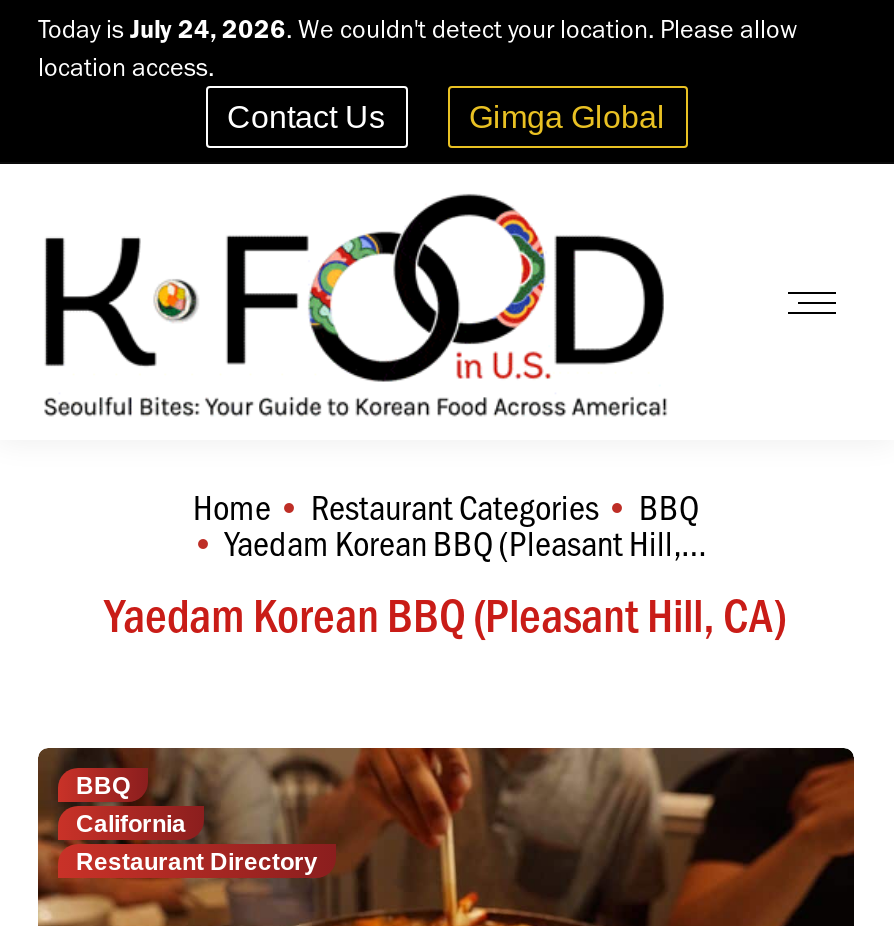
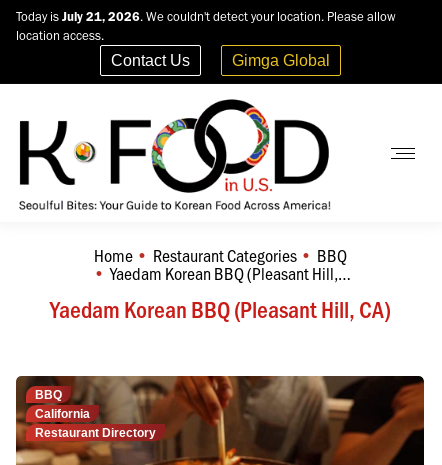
[38,14,798,44] Today is July 24, 2026. We couldn't detect your location. Please allow -> [16,9,396,24] Today is July 21, 2026. We couldn't detect your location. Please allow

